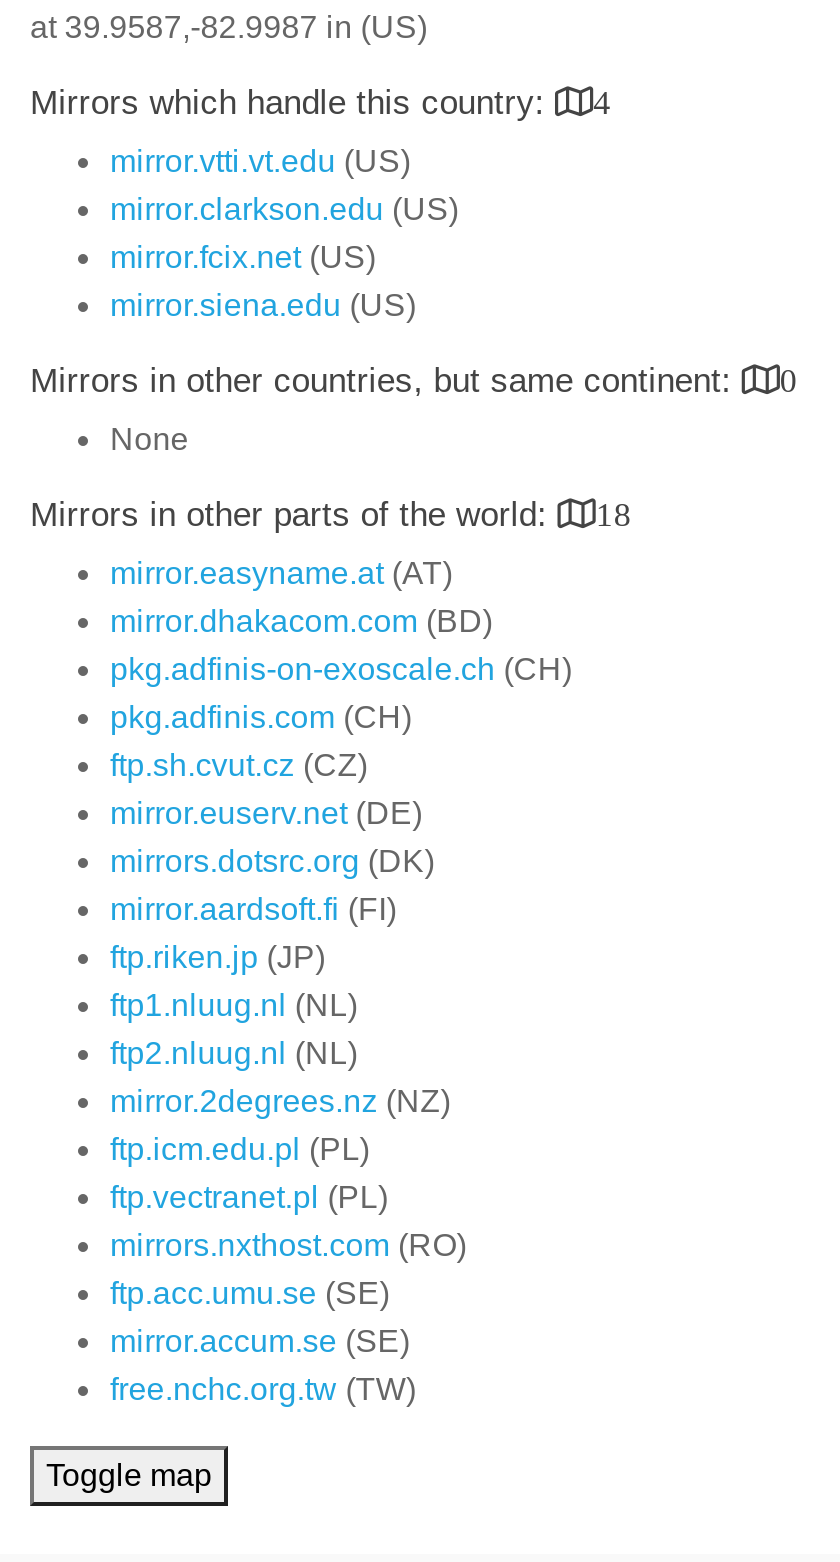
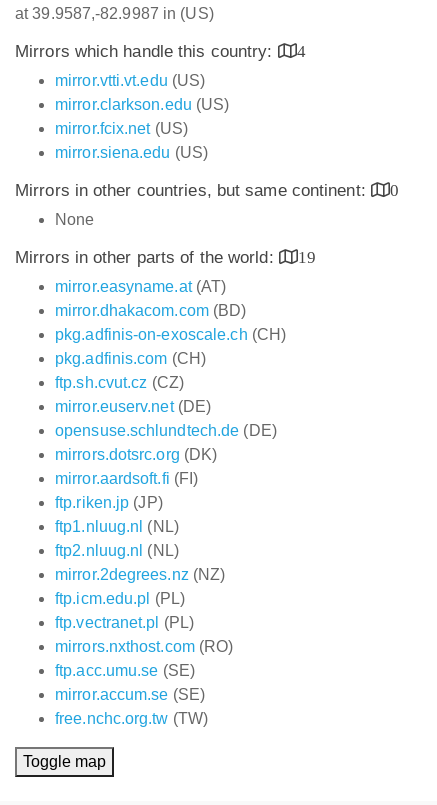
[30,496,632,534] Mirrors in other parts of the world: 18 -> [15,248,316,267] Mirrors in other parts of the world: 19
none -> [55,422,277,439] opensuse.schlundtech.de (DE)

